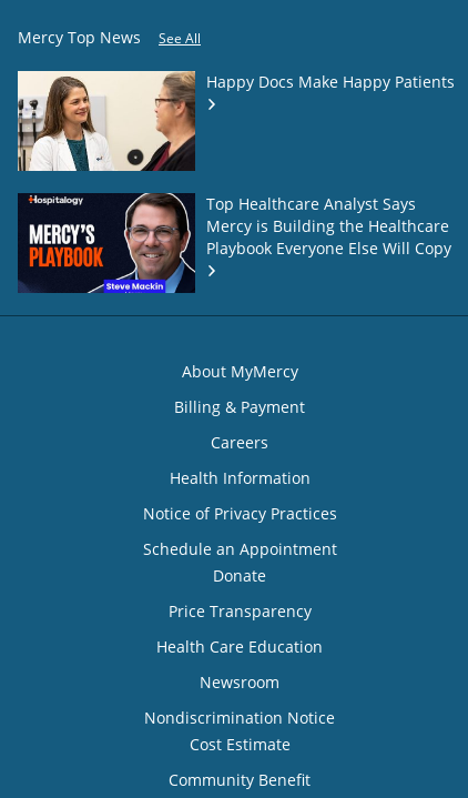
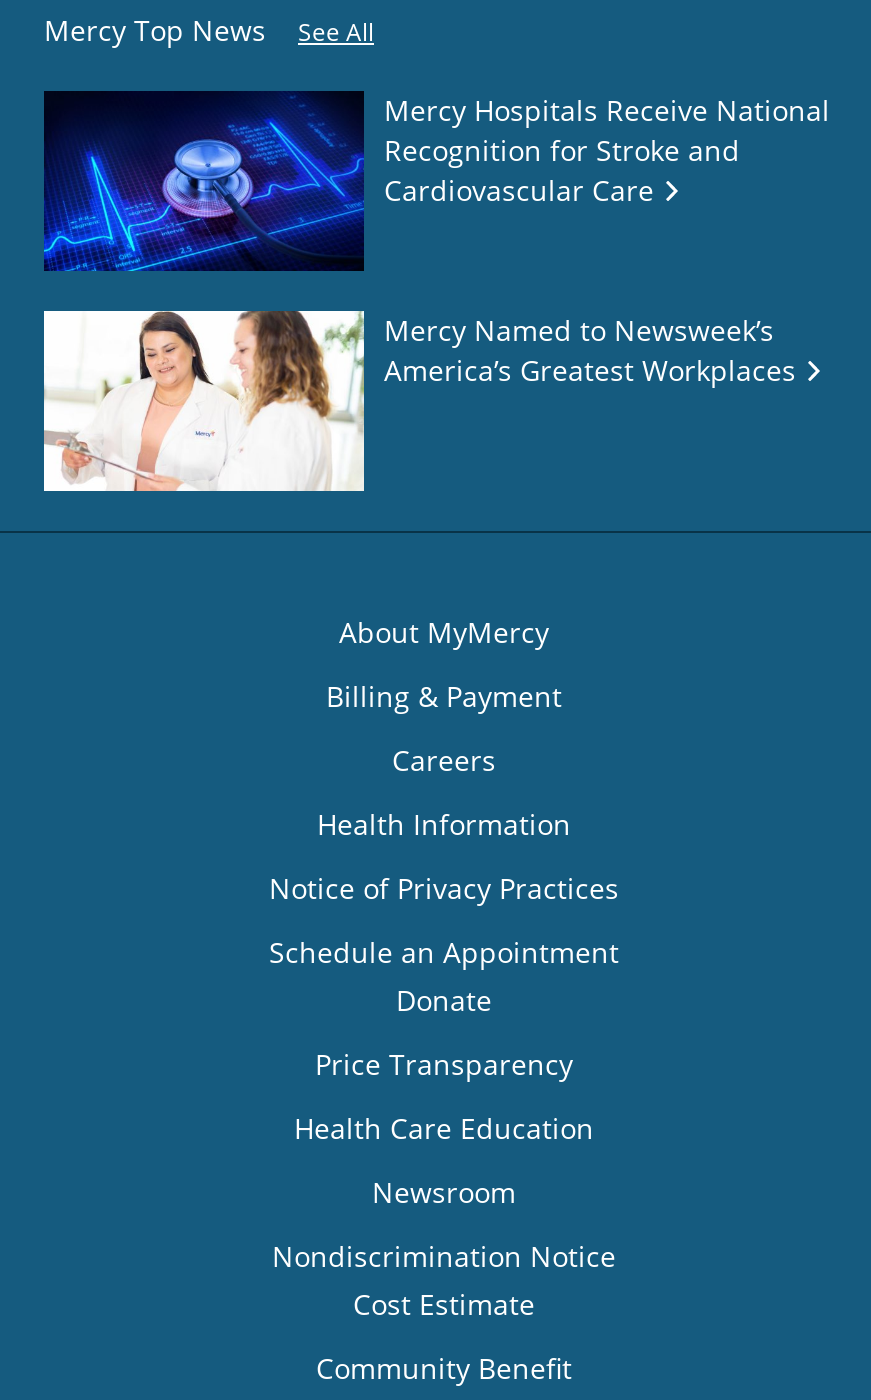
[17,70,455,172] [image] | Happy Docs Make Happy Patients -> [42,90,830,272] [image] | Mercy Hospitals Receive National | Recognition for Stroke and | Cardiovascular Care
[17,192,451,294] [image] | Top Healthcare Analyst Says | Mercy is Building the Healthcare | Playbook Everyone Else Will Copy -> [42,308,804,494] [image] | Mercy Named to Newsweek’s | America’s Greatest Workplaces

